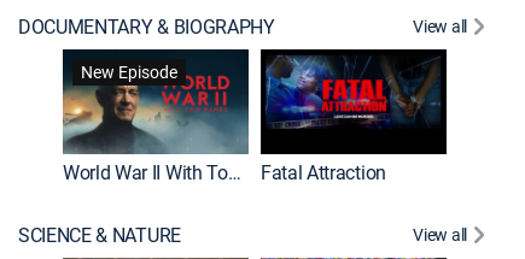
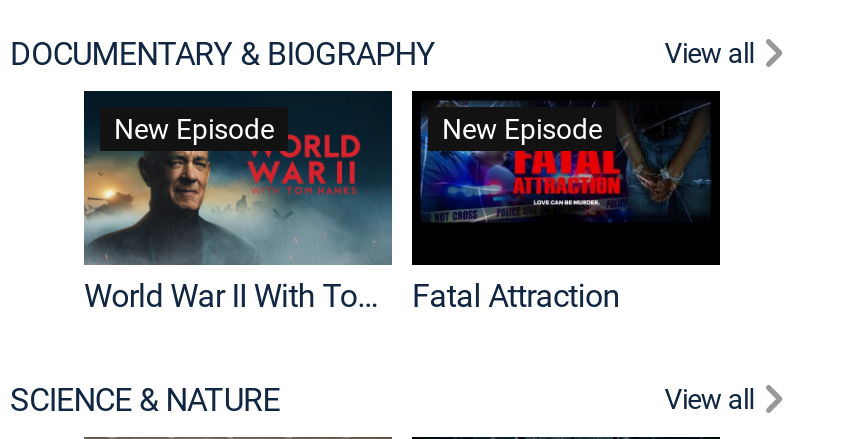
none -> [442,110,602,148] New Episode

